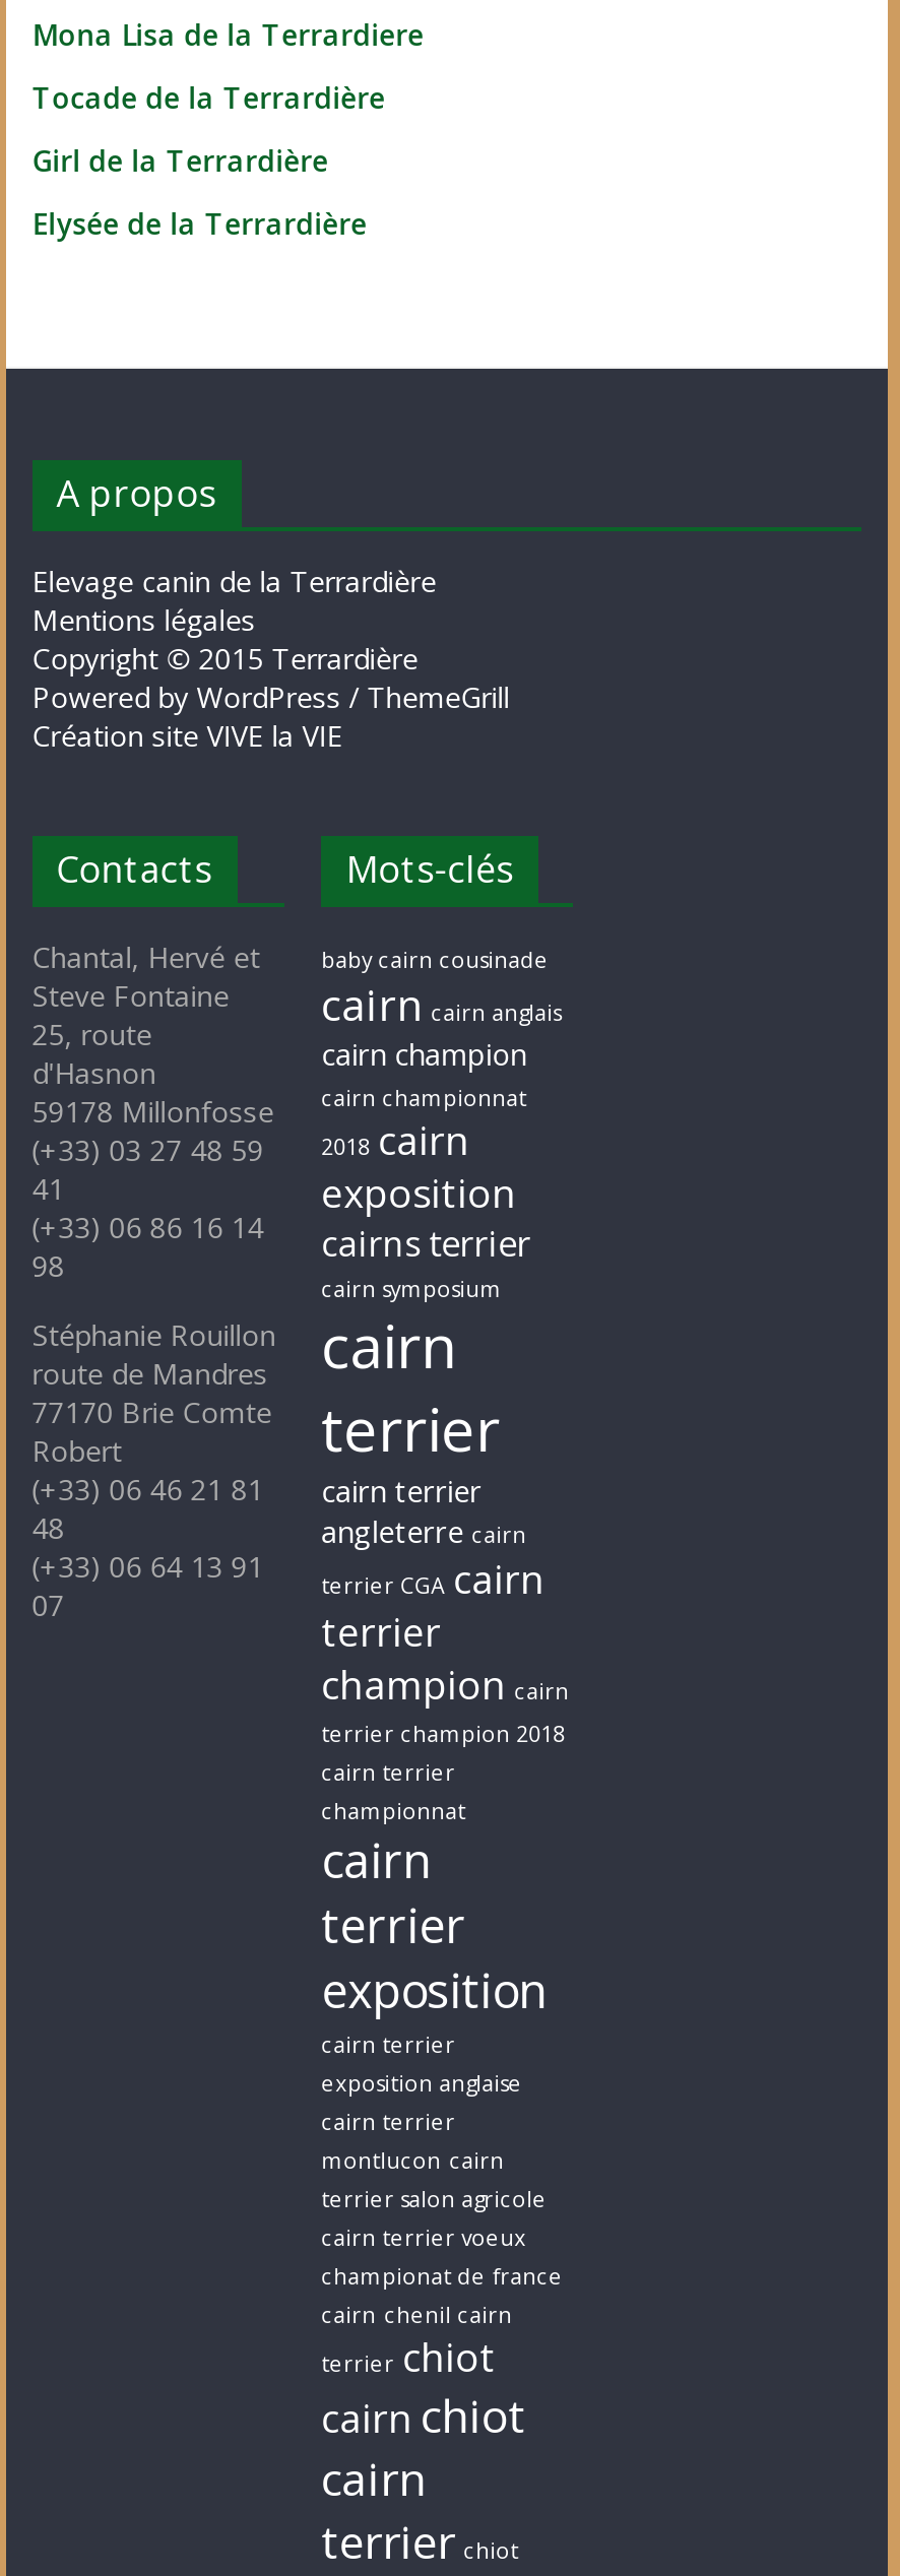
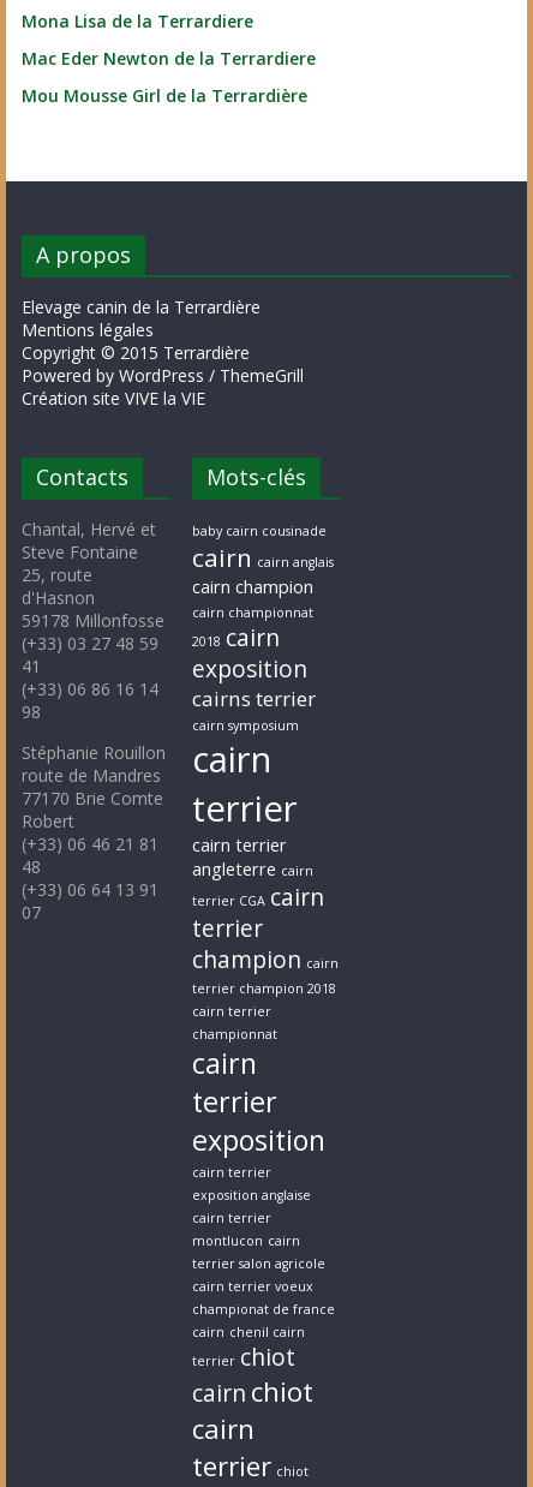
[32,78,386,242] Tocade de la Terrardière | Girl de la Terrardière | Elysée de la Terrardière -> [21,47,315,107] Mac Eder Newton de la Terrardiere | Mou Mousse Girl de la Terrardière

